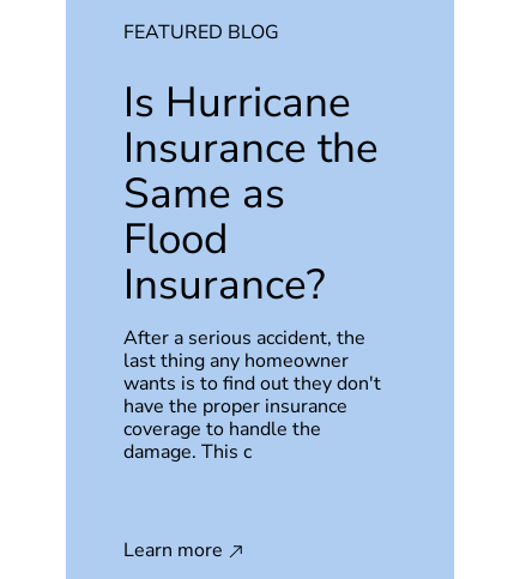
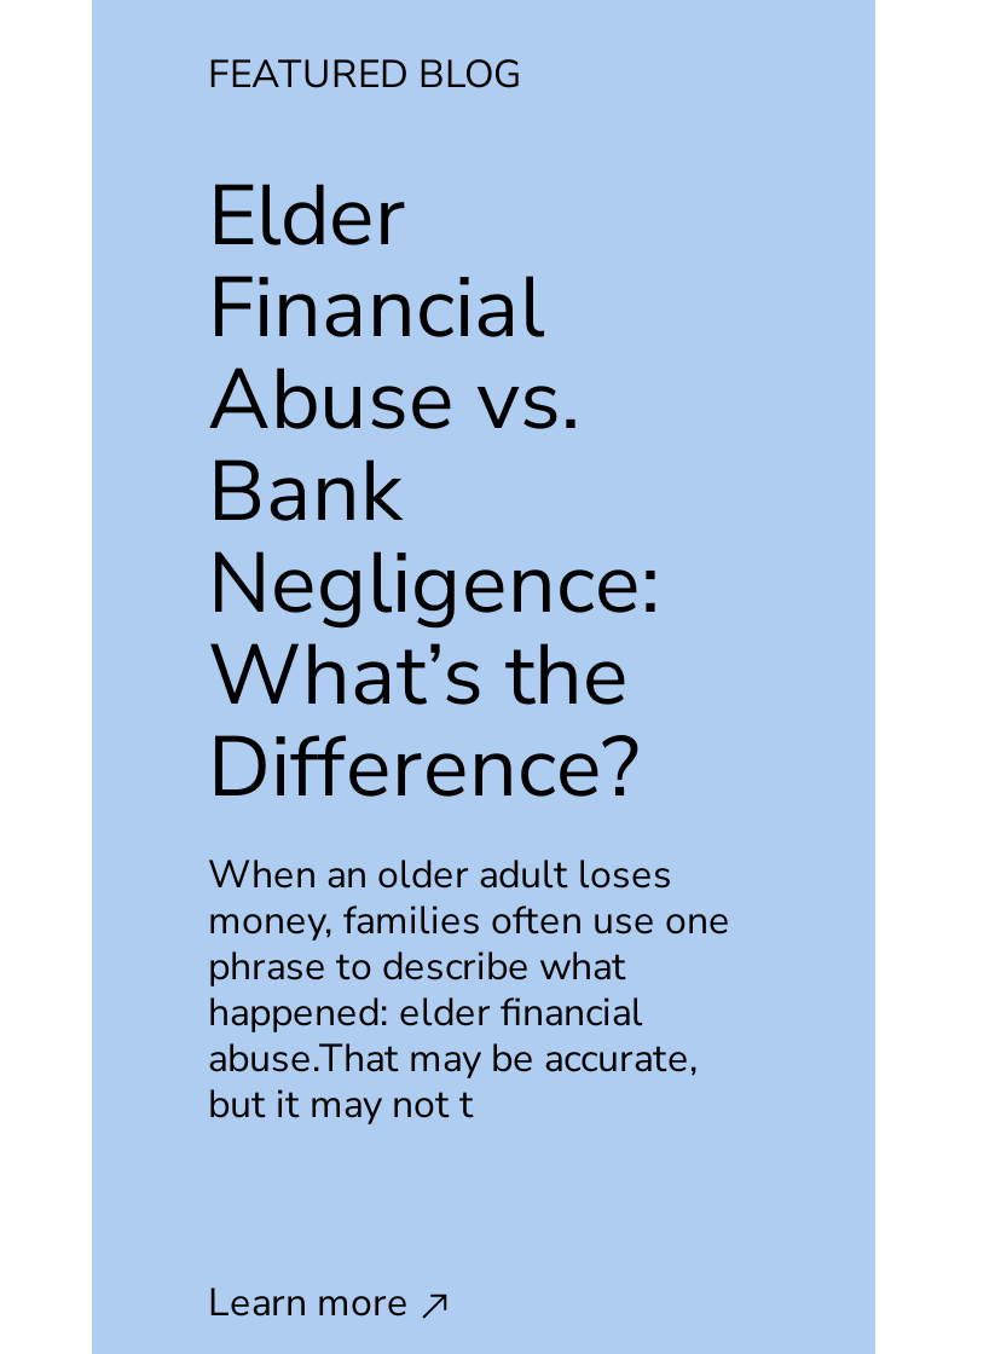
[123,74,381,465] Is Hurricane | Insurance the | Same as | Flood | Insurance? | After a serious accident, the | last thing any homeowner | wants is to find out they don't | have the proper insurance | coverage to handle the | damage. This c -> [208,160,730,1132] Elder | Financial | Abuse vs. | Bank | Negligence: | What’s the | Difference? | When an older adult loses | money, families often use one | phrase to describe what | happened: elder financial | abuse.That may be accurate, | but it may not t

